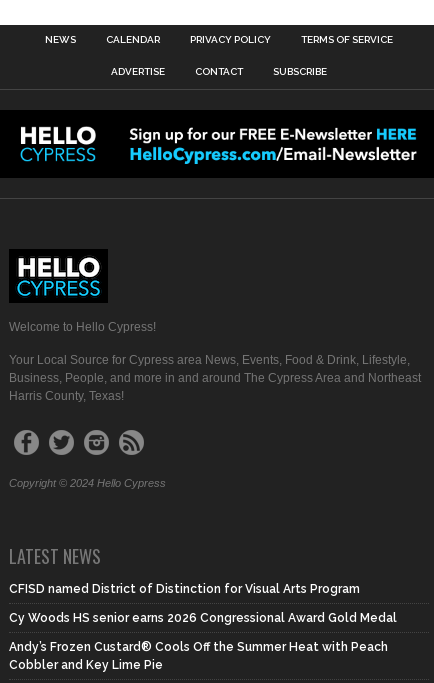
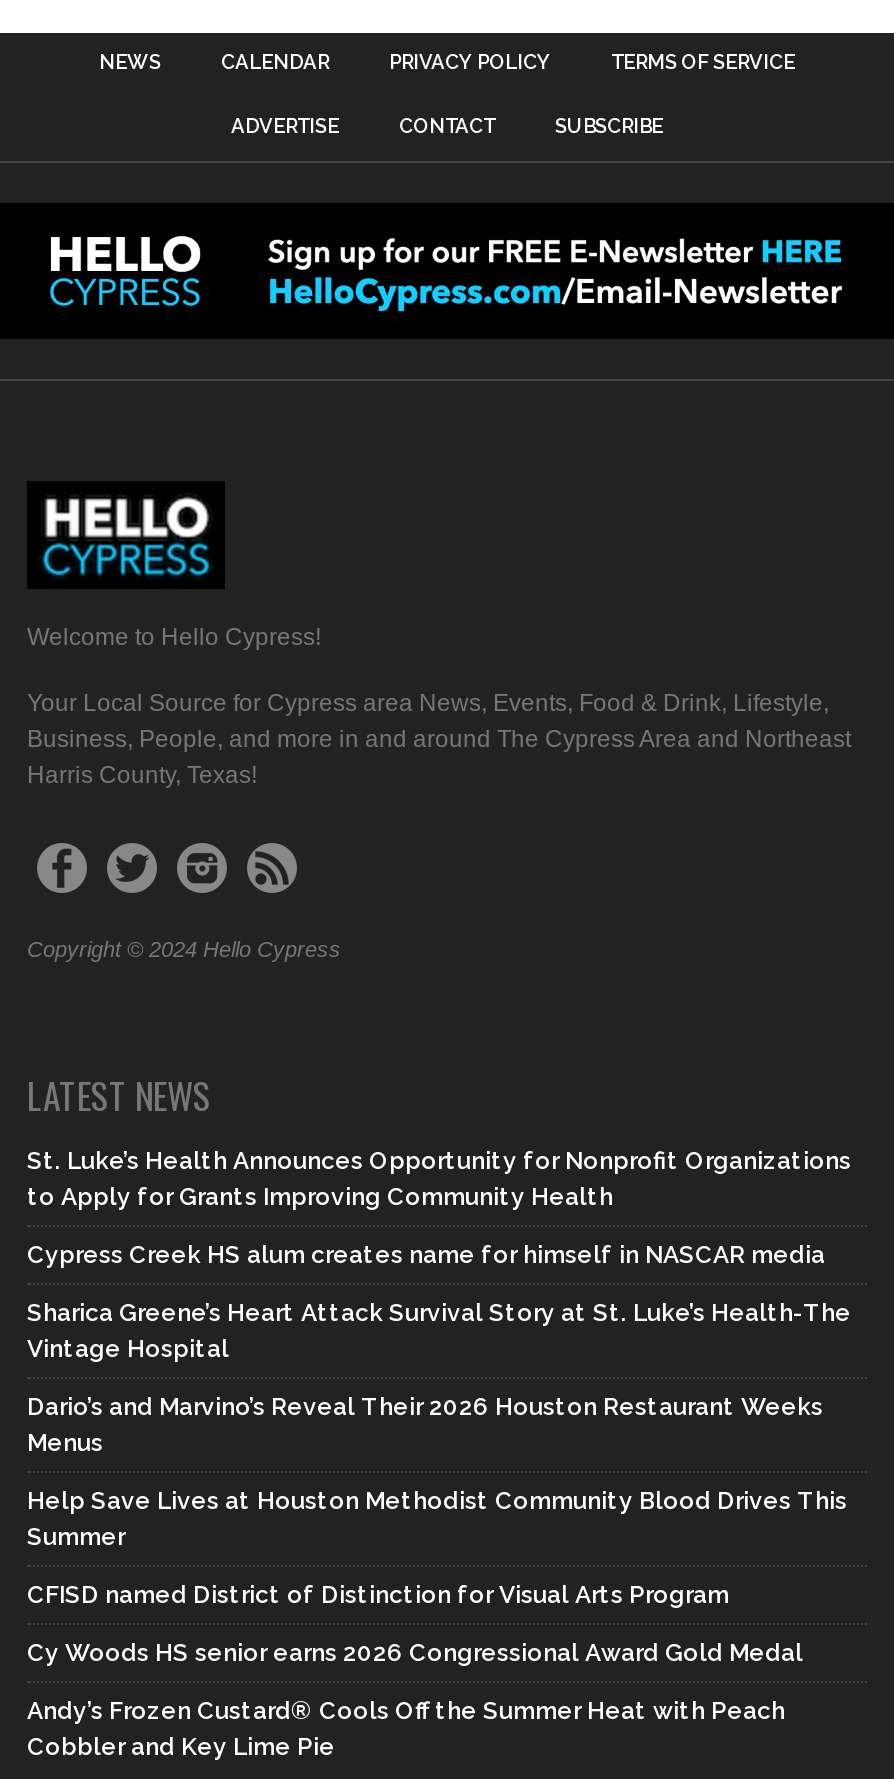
none -> [27,1148,851,1552] St. Luke’s Health Announces Opportunity for Nonprofit Organizations | to Apply for Grants Improving Community Health | Cypress Creek HS alum creates name for himself in NASCAR media | Sharica Greene’s Heart Attack Survival Story at St. Luke’s Health-The | Vintage Hospital | Dario’s and Marvino’s Reveal Their 2026 Houston Restaurant Weeks | Menus | Help Save Lives at Houston Methodist Community Blood Drives This | Summer

